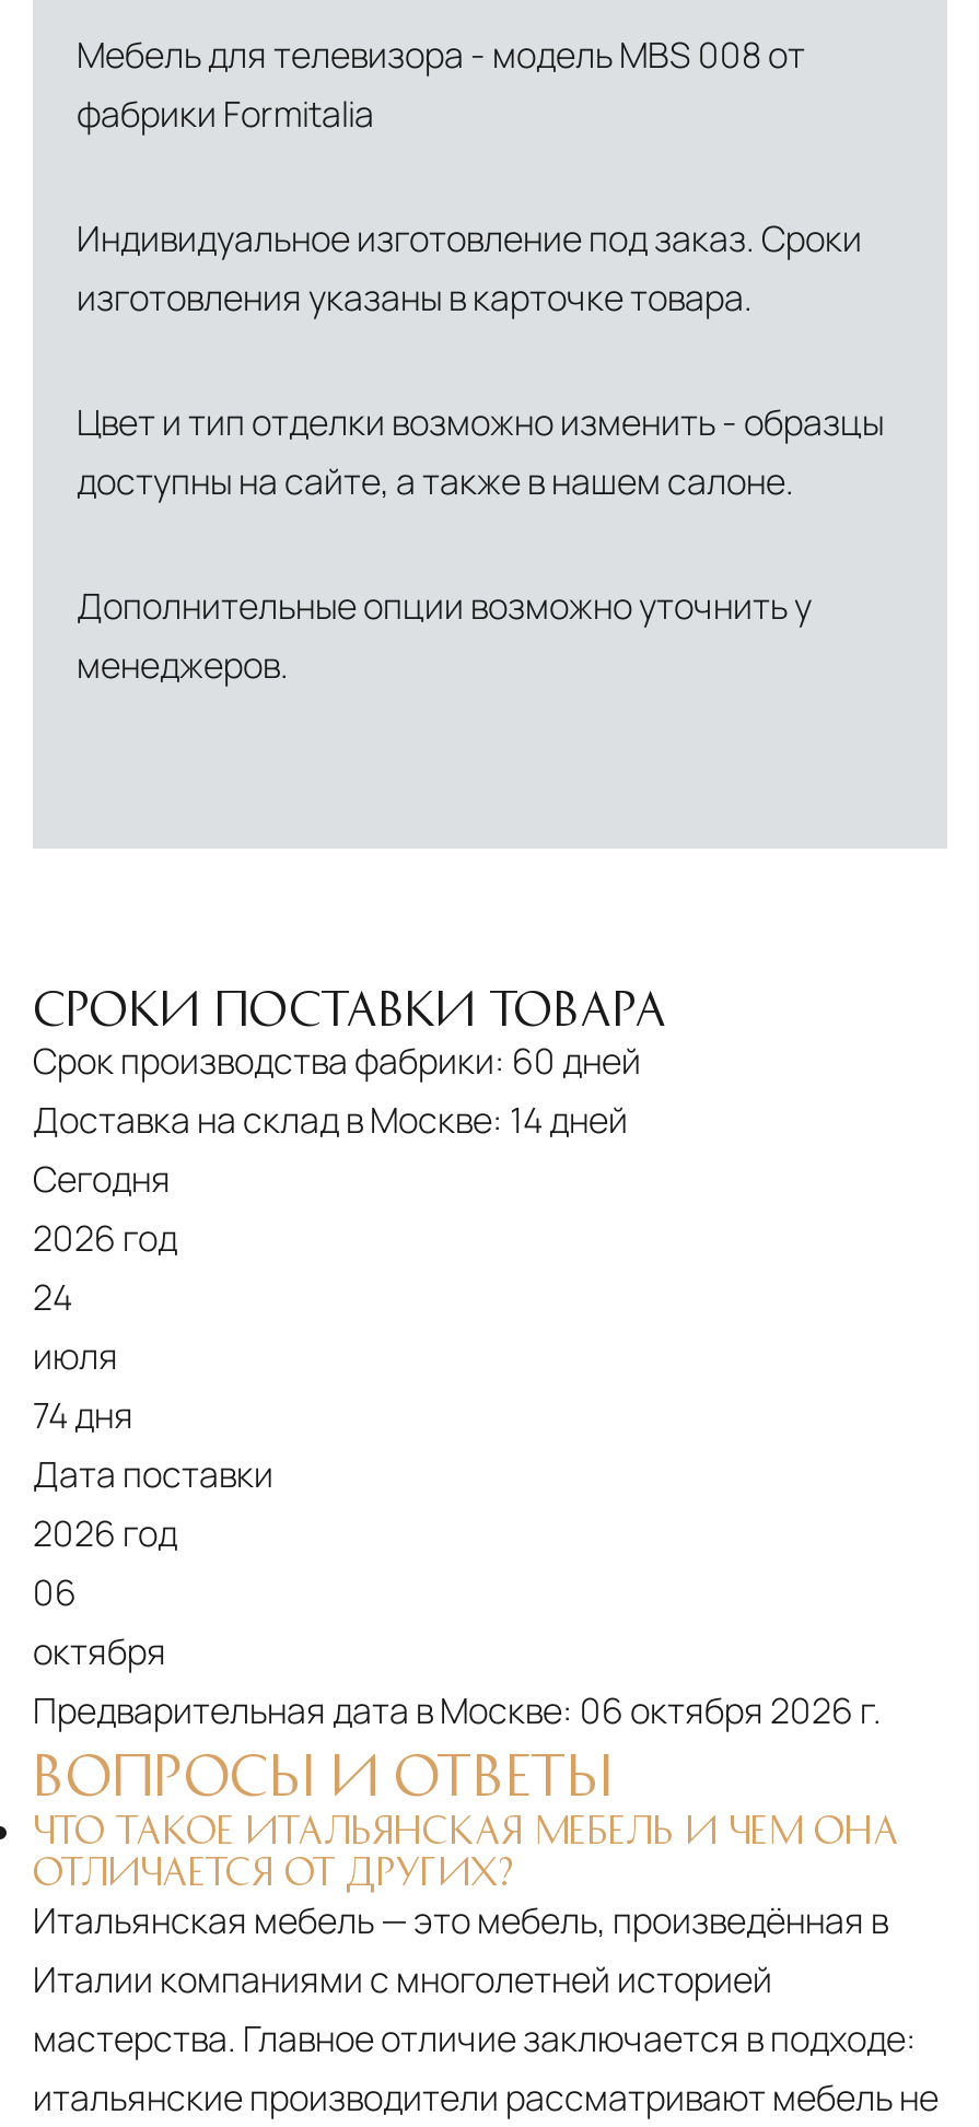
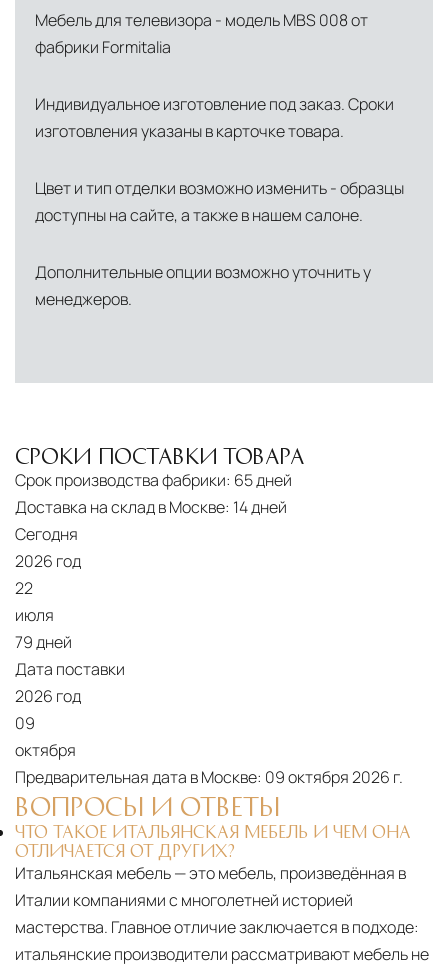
[33,1036,641,1085] Срок производства фабрики: 60 дней -> [15,469,292,491] Срок производства фабрики: 65 дней
[33,1273,72,1321] 24 -> [15,577,33,599] 22
[33,1391,133,1439] 74 дня -> [15,631,72,653] 79 дней
[33,1568,77,1616] 06 -> [15,712,35,734] 09
[33,1686,882,1734] Предварительная дата в Москве: 06 октября 2026 г. -> [15,766,403,788] Предварительная дата в Москве: 09 октября 2026 г.

